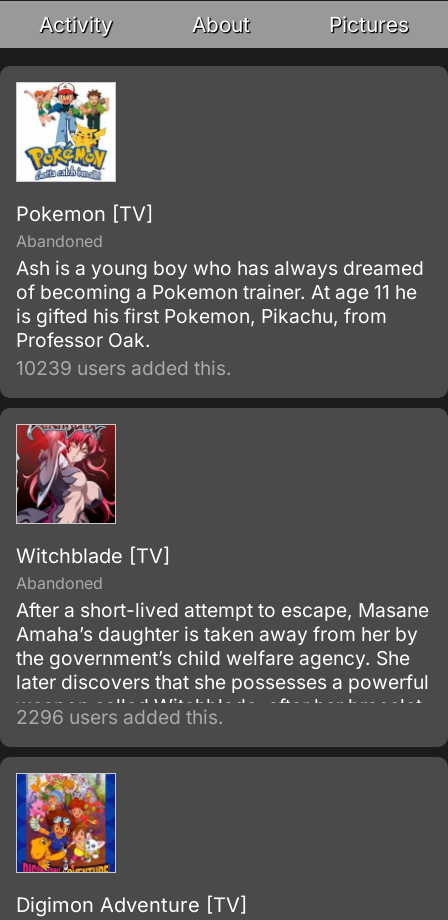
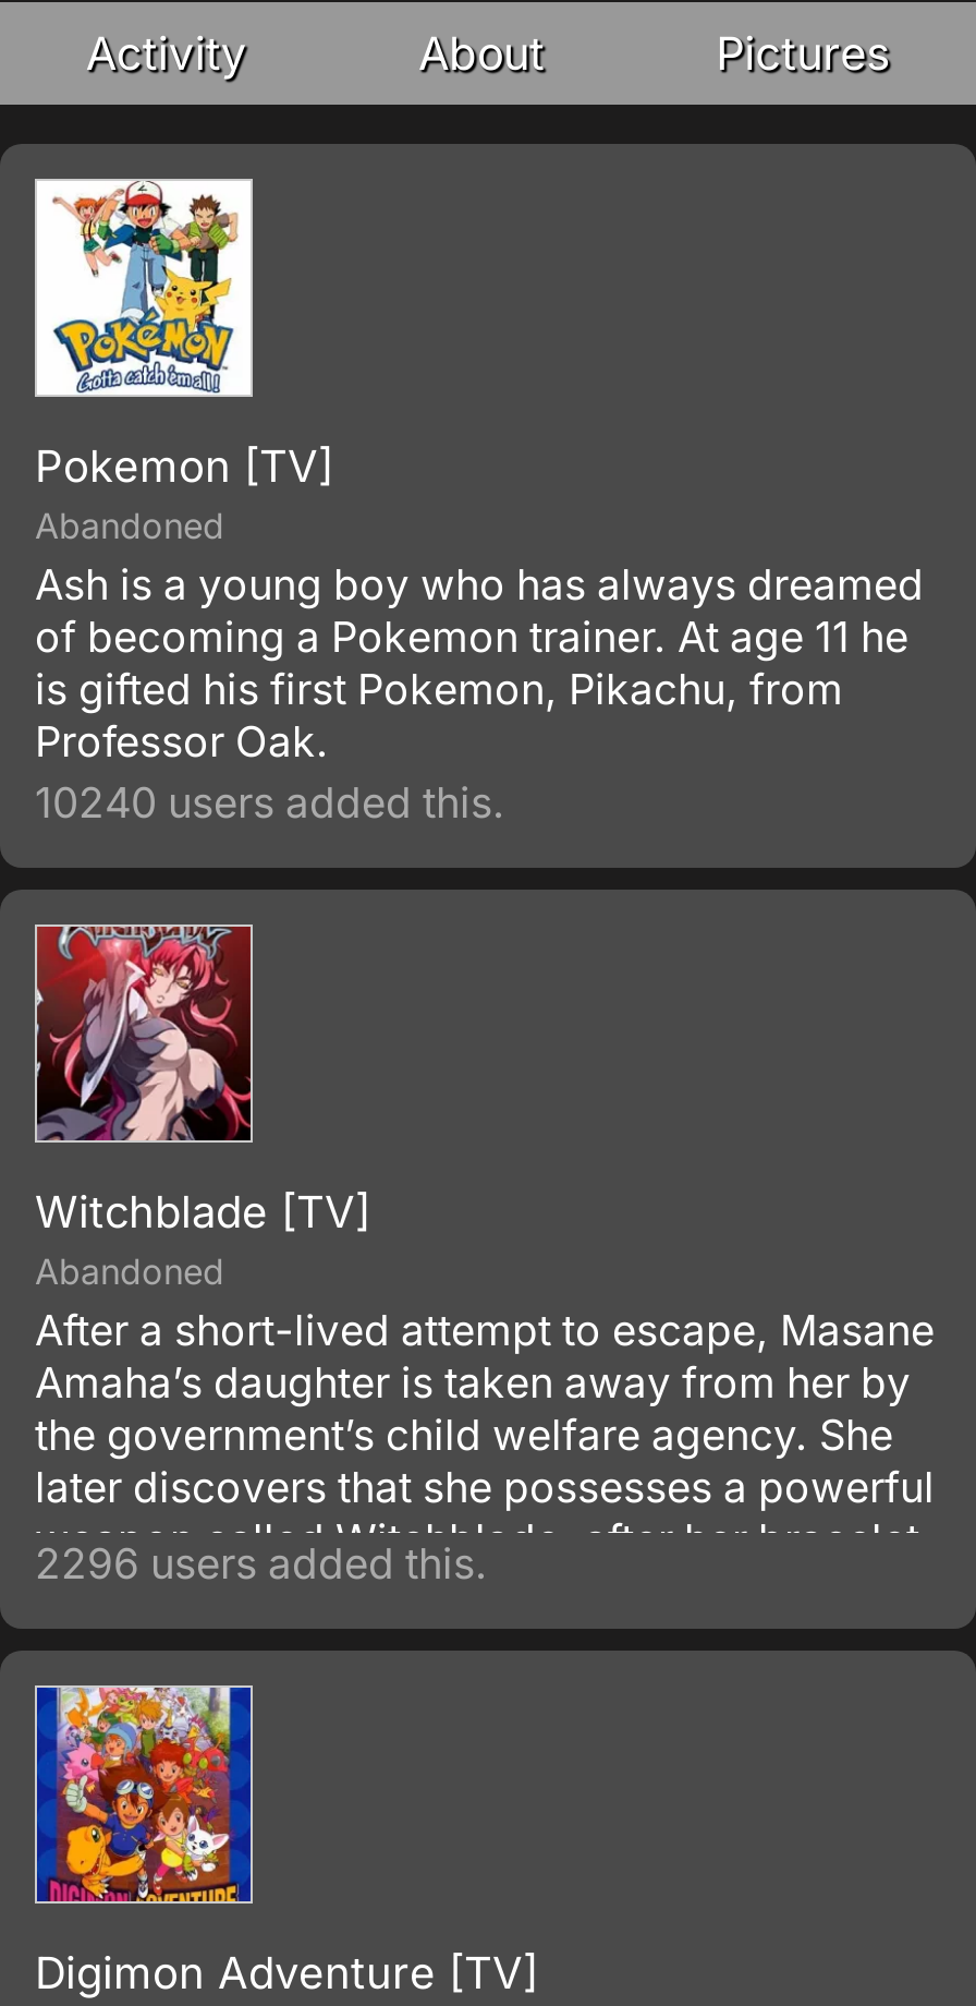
[16,356,232,380] 10239 users added this. -> [35,776,505,829] 10240 users added this.

